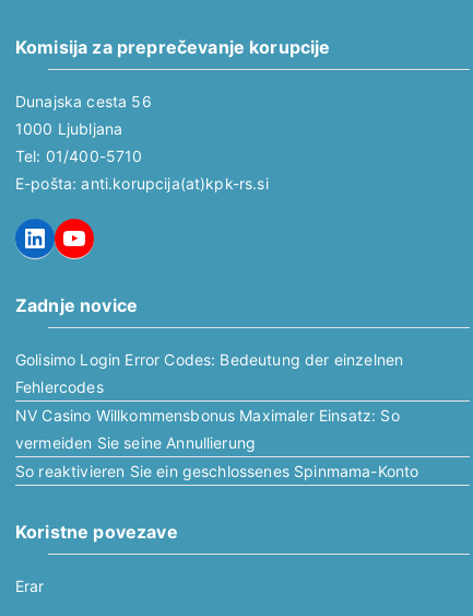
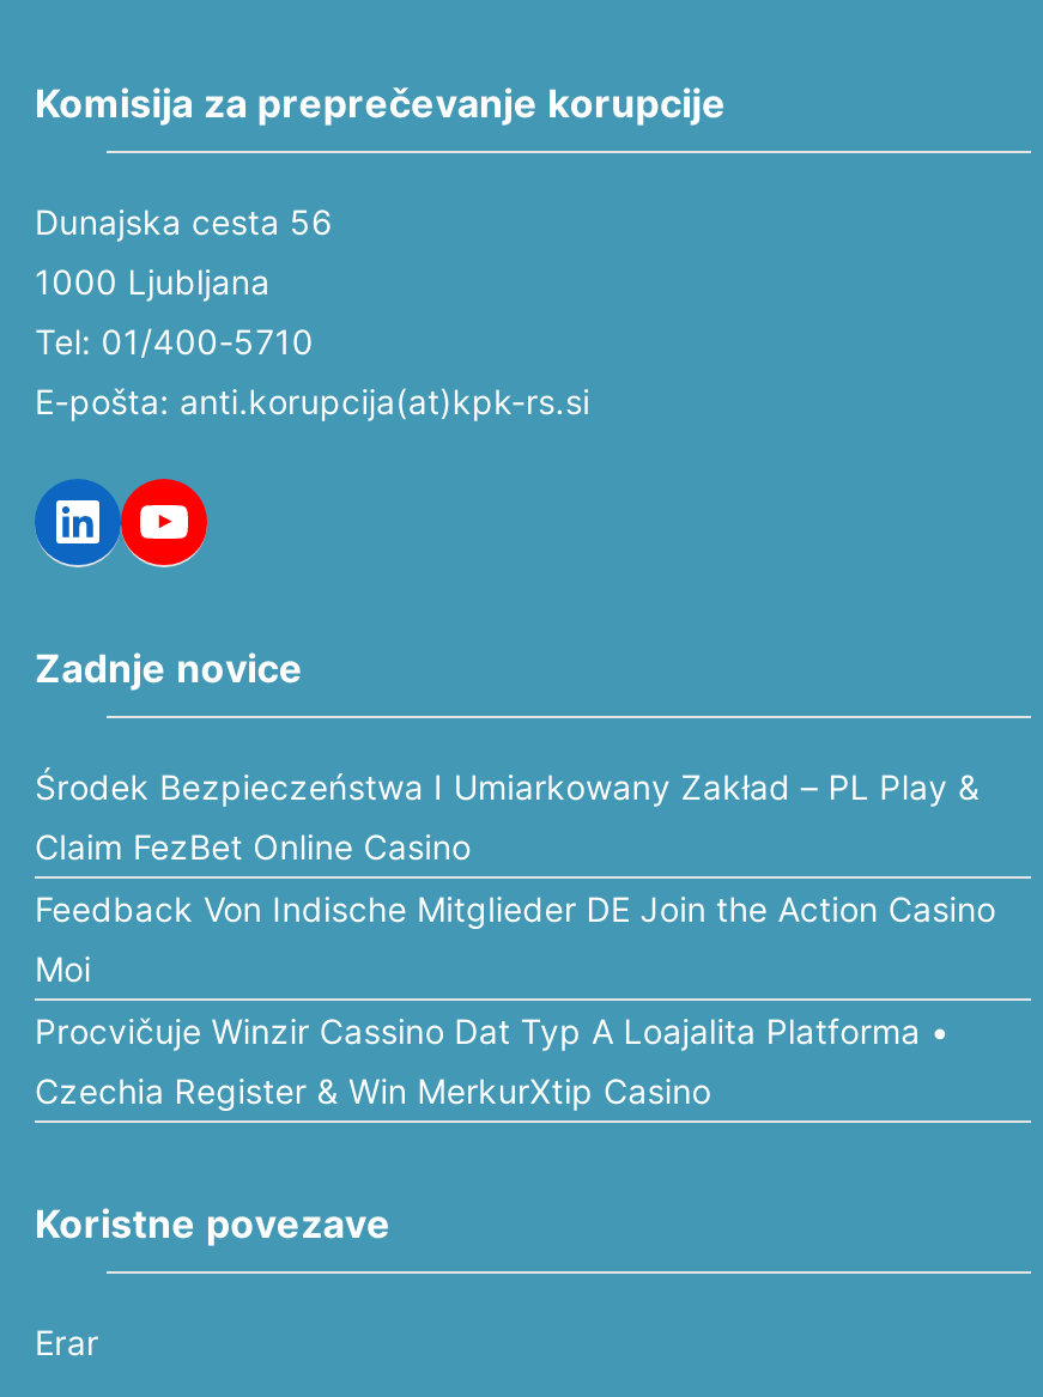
[15,350,419,480] Golisimo Login Error Codes: Bedeutung der einzelnen | Fehlercodes | NV Casino Willkommensbonus Maximaler Einsatz: So | vermeiden Sie seine Annullierung | So reaktivieren Sie ein geschlossenes Spinmama-Konto -> [35,765,996,1110] Środek Bezpieczeństwa I Umiarkowany Zakład – PL Play & | Claim FezBet Online Casino | Feedback Von Indische Mitglieder DE Join the Action Casino | Moi | Procvičuje Winzir Cassino Dat Typ A Loajalita Platforma • | Czechia Register & Win MerkurXtip Casino

